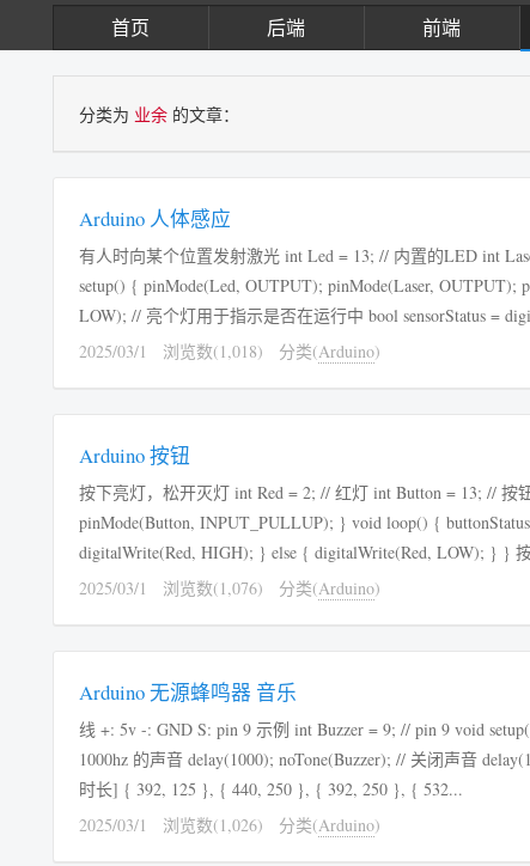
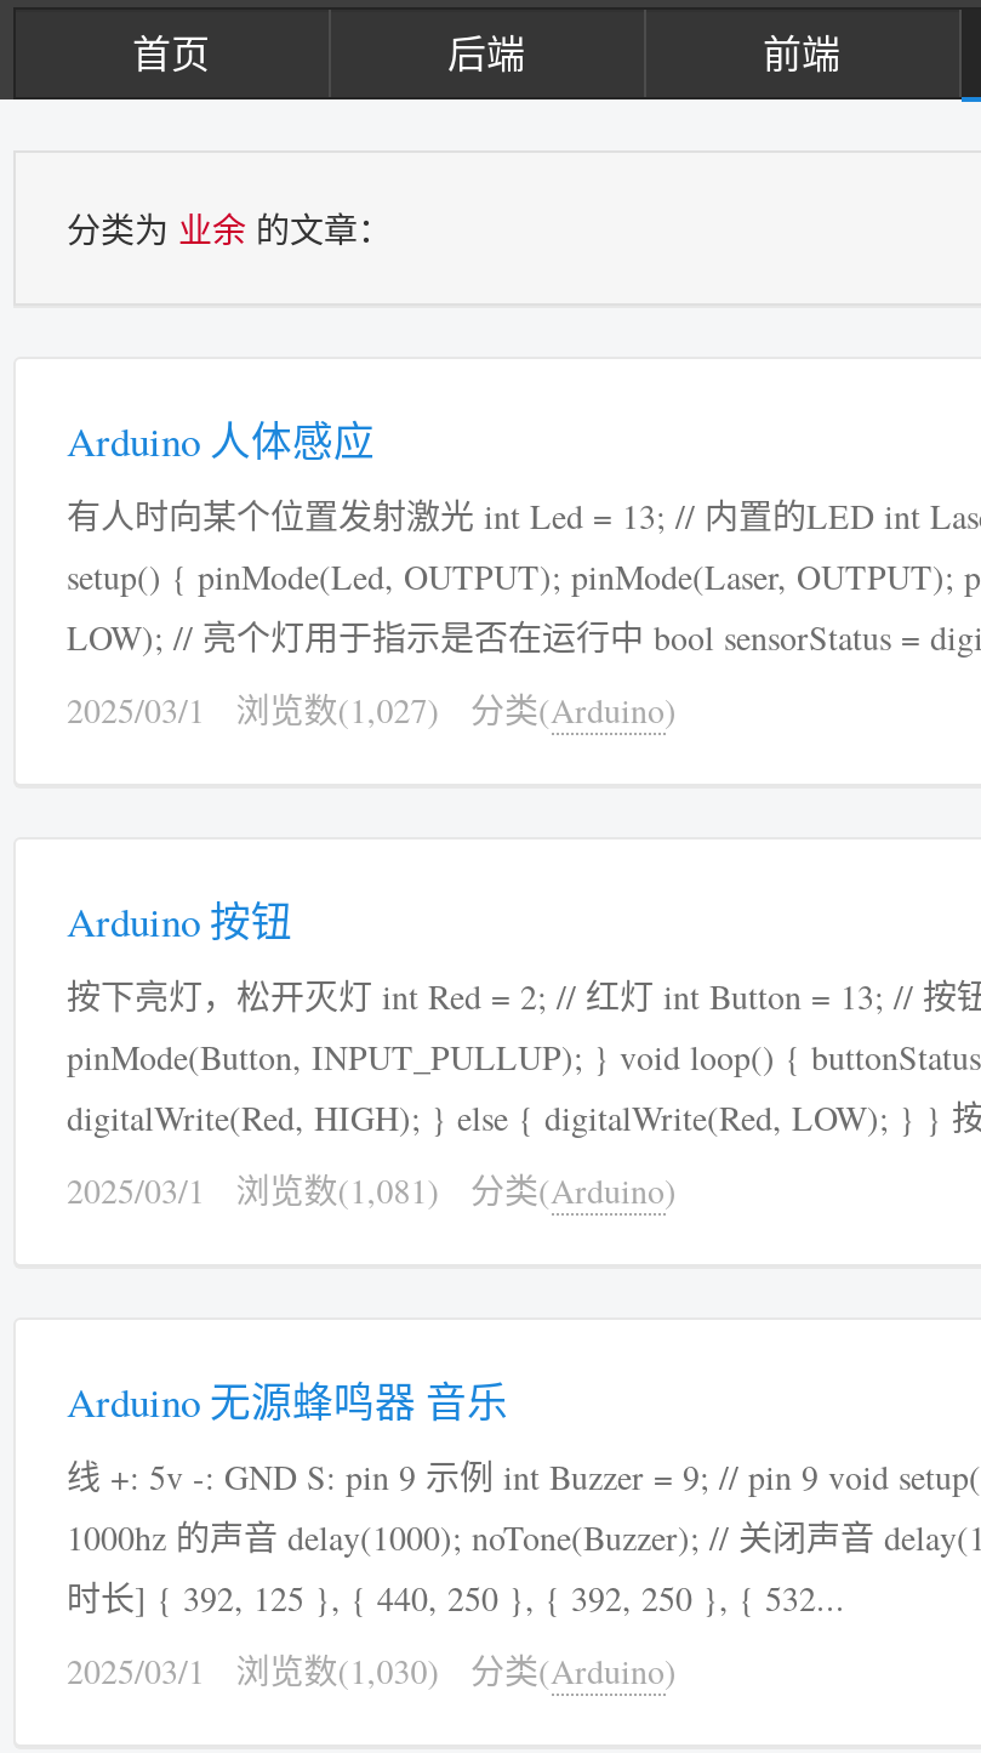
[79,339,380,362] 2025/03/1 浏览数(1,018) 分类(Arduino) -> [67,686,677,732] 2025/03/1 浏览数(1,027) 分类(Arduino)
[79,576,380,599] 2025/03/1 浏览数(1,076) 分类(Arduino) -> [67,1167,677,1213] 2025/03/1 浏览数(1,081) 分类(Arduino)
[79,813,380,836] 2025/03/1 浏览数(1,026) 分类(Arduino) -> [67,1647,677,1693] 2025/03/1 浏览数(1,030) 分类(Arduino)

